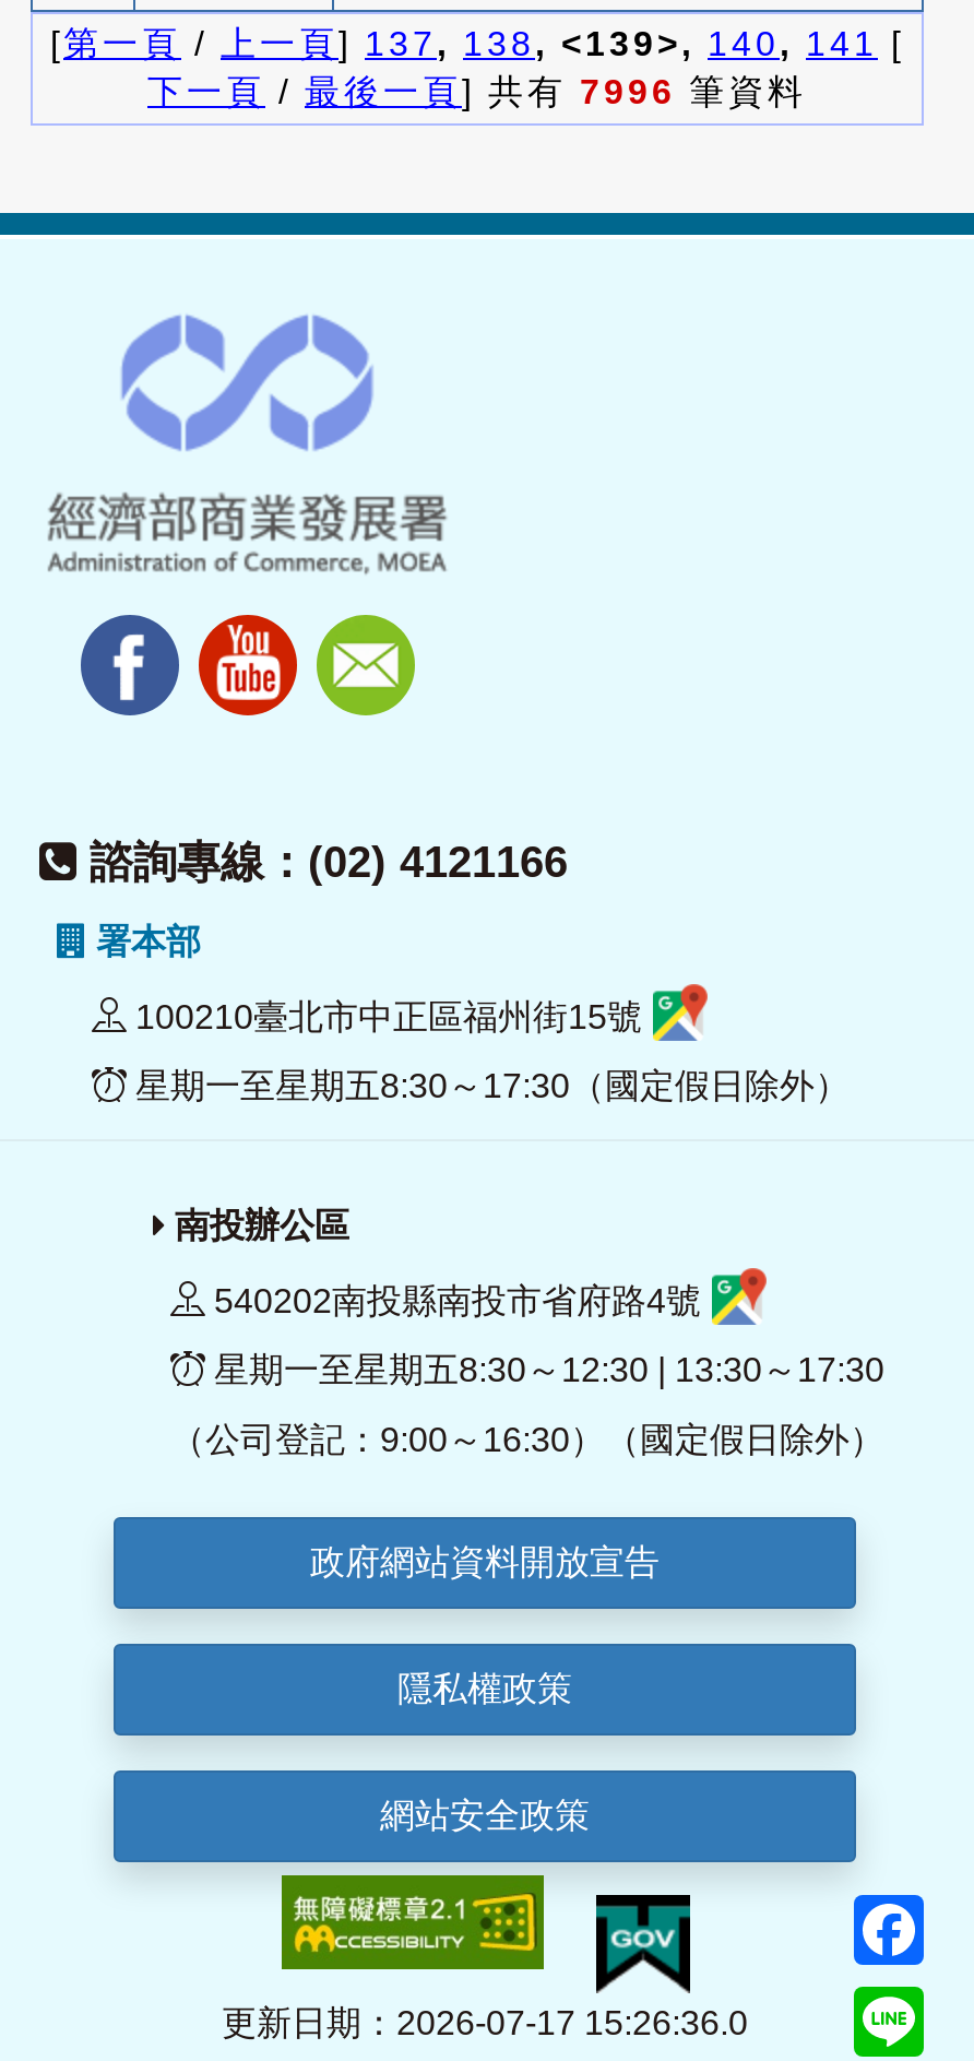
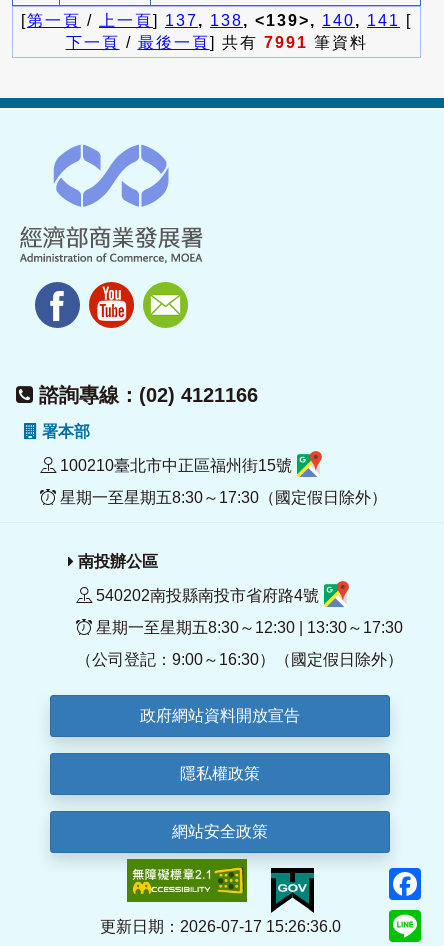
[147,73,807,110] 下一頁/最後一頁] 共有7996筆資料 -> [65,34,367,51] 下一頁/最後一頁] 共有7991筆資料

